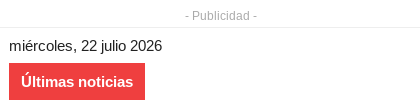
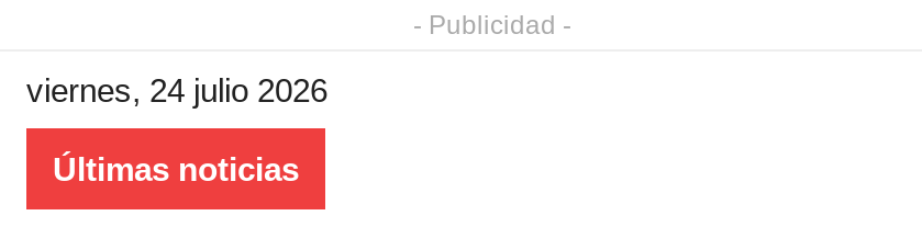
[9,37,162,54] miércoles, 22 julio 2026 -> [26,71,327,109] viernes, 24 julio 2026

